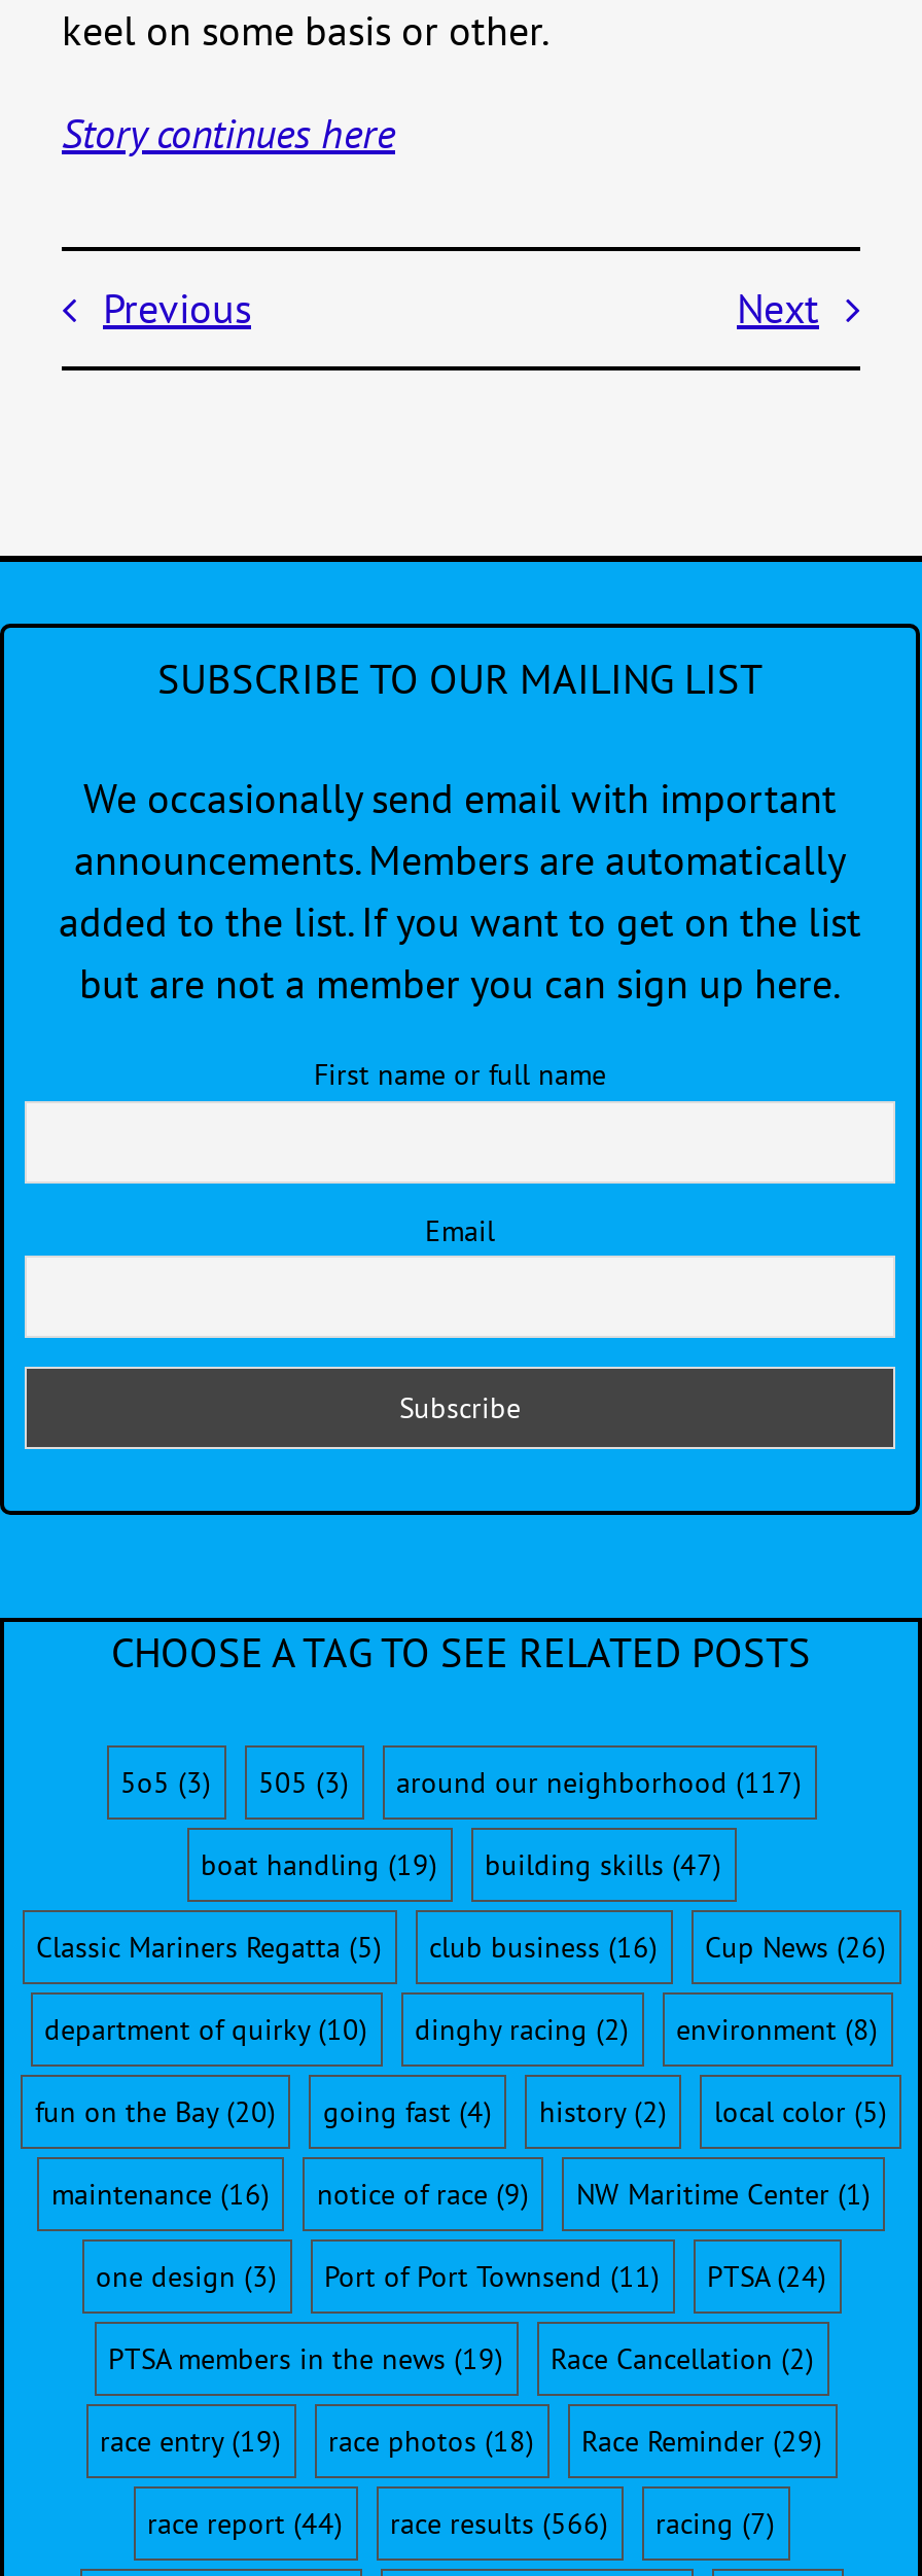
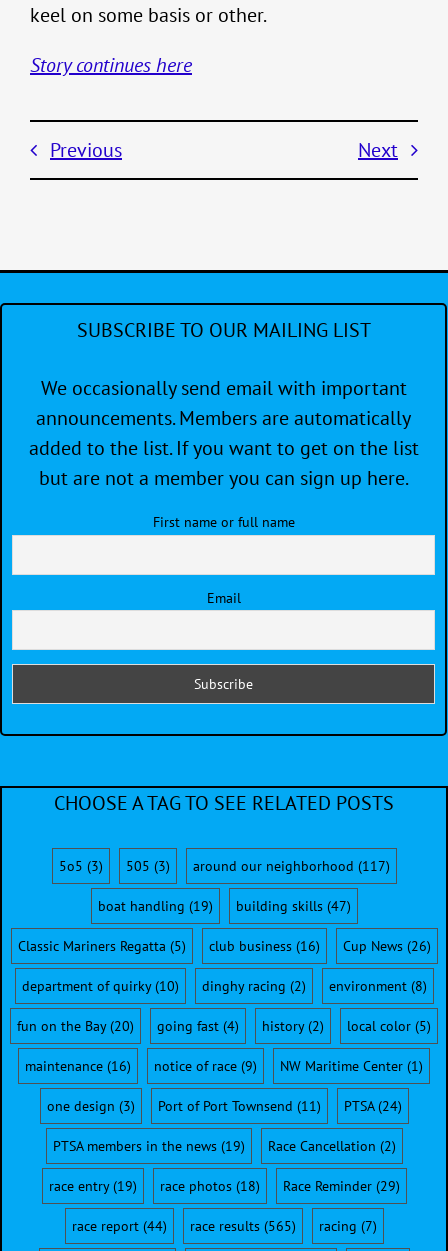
[147,2506,775,2543] race report (44) race results (566) racing (7) -> [71,1217,376,1235] race report (44) race results (565) racing (7)

